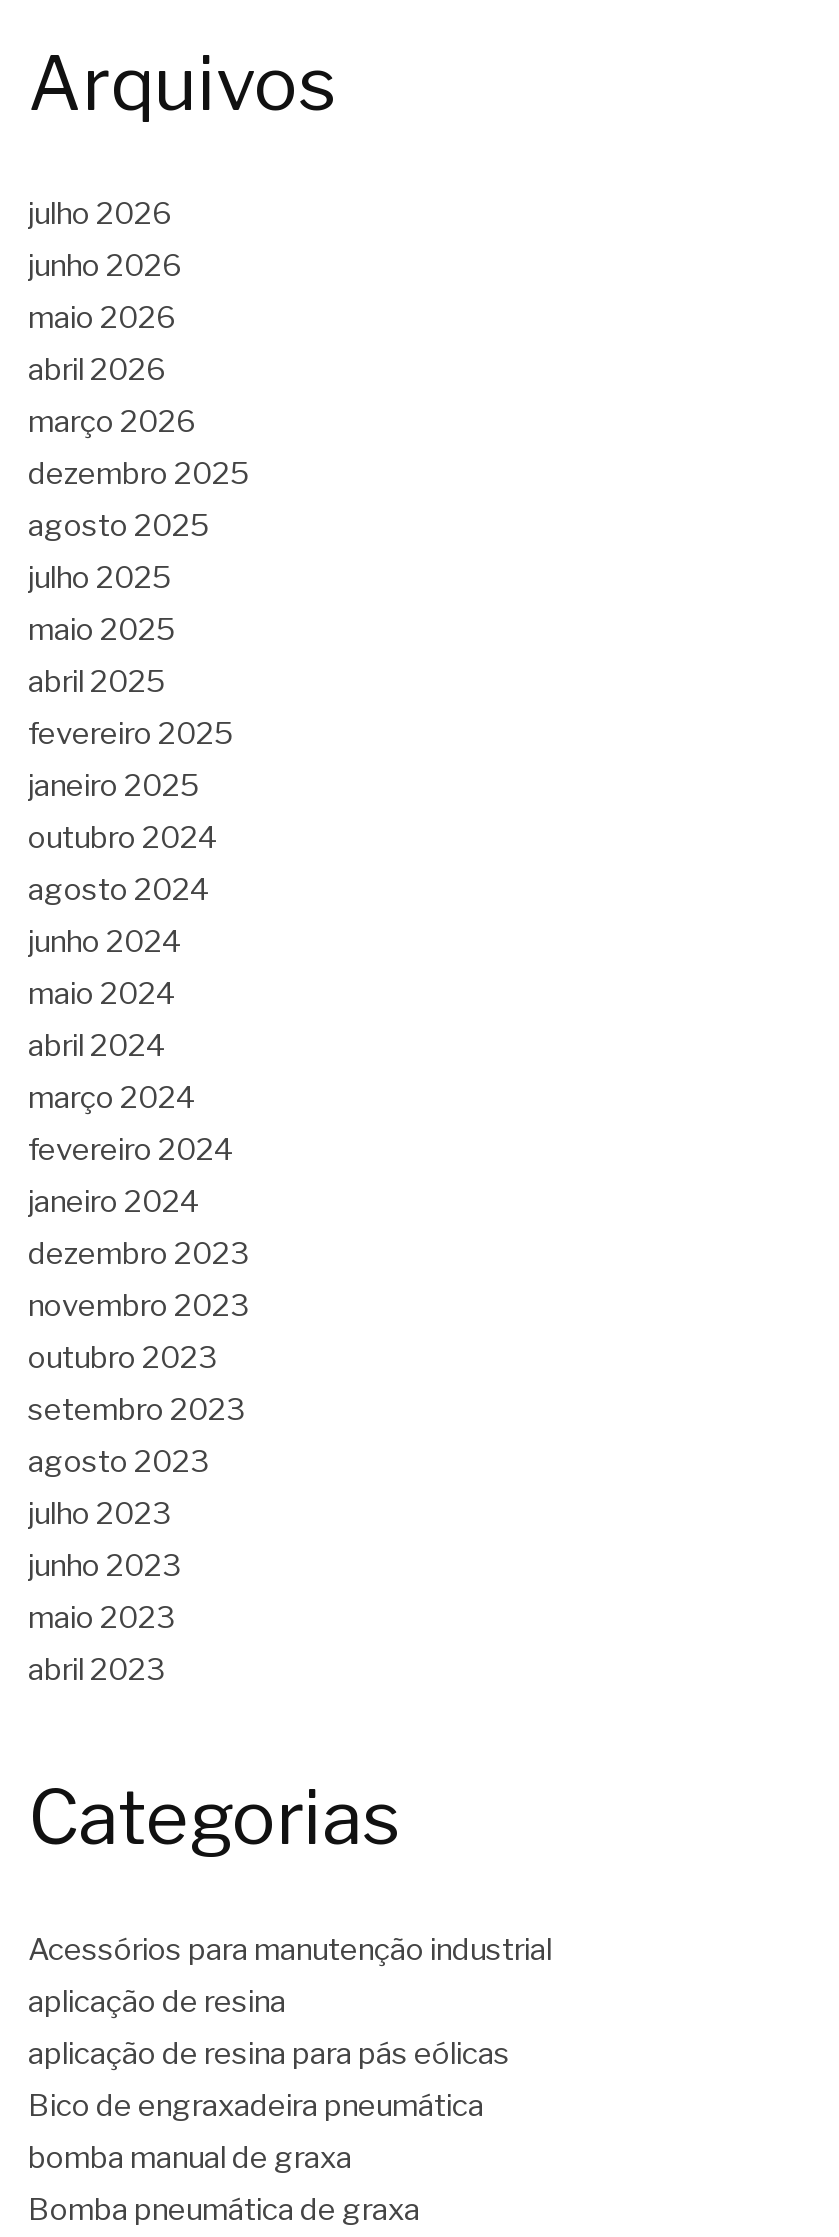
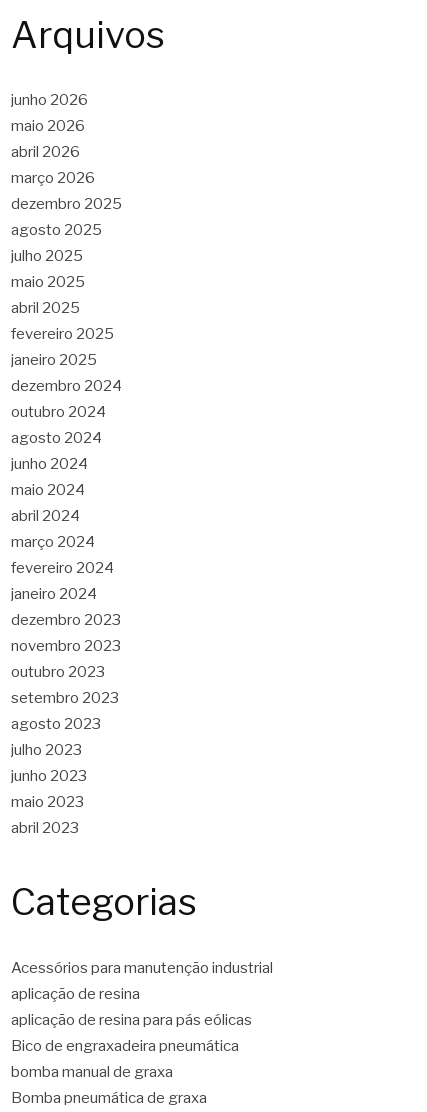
[28,196,172,232] julho 2026 -> none
moved [28,248,250,804] -> [11,91,122,369]: junho 2026 | maio 2026 | abril 2026 | ... | fevereiro 2025 | janeiro 2025
none -> [11,377,122,395] dezembro 2024

